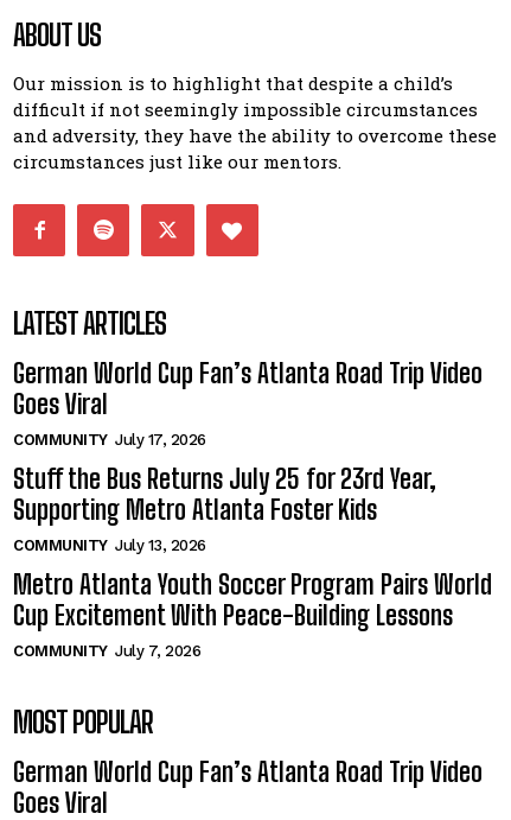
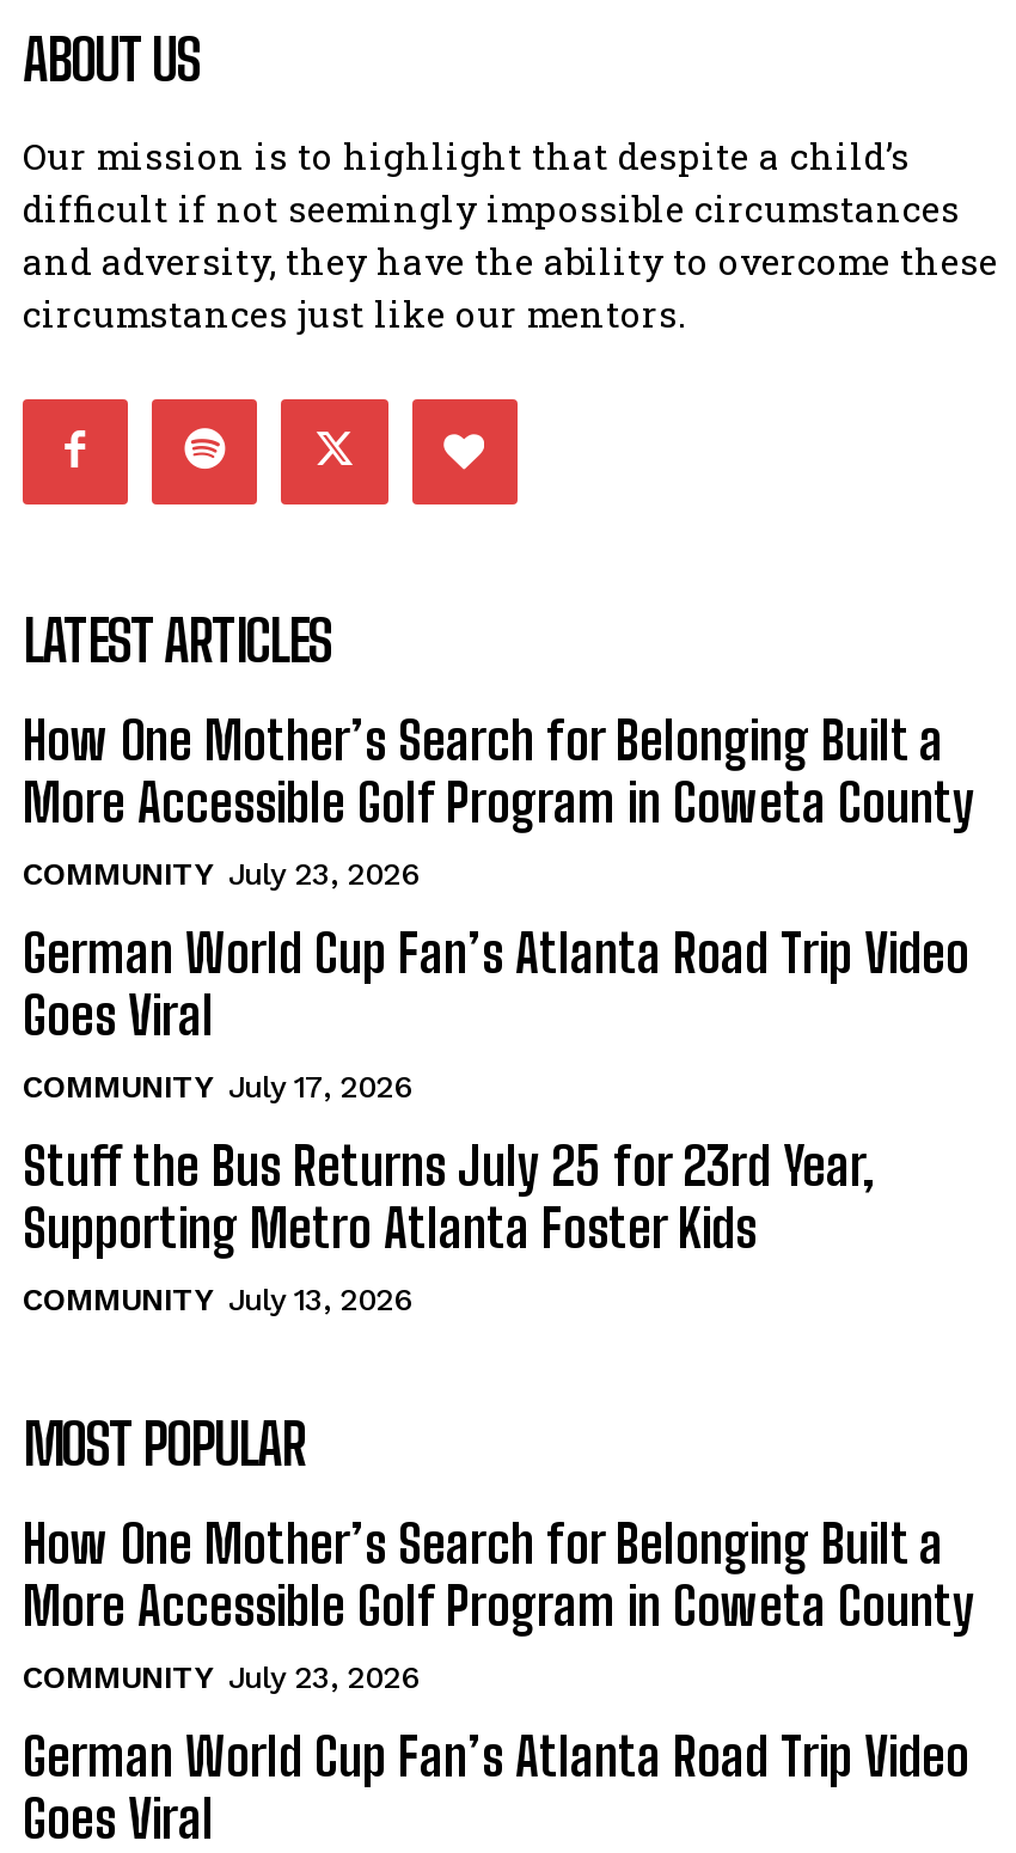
none -> [23,708,974,893] How One Mother’s Search for Belonging Built a | More Accessible Golf Program in Coweta County | COMMUNITY July 23, 2026
[13,569,492,660] Metro Atlanta Youth Soccer Program Pairs World | Cup Excitement With Peace-Building Lessons | COMMUNITY July 7, 2026 -> none
none -> [23,1512,974,1696] How One Mother’s Search for Belonging Built a | More Accessible Golf Program in Coweta County | COMMUNITY July 23, 2026

